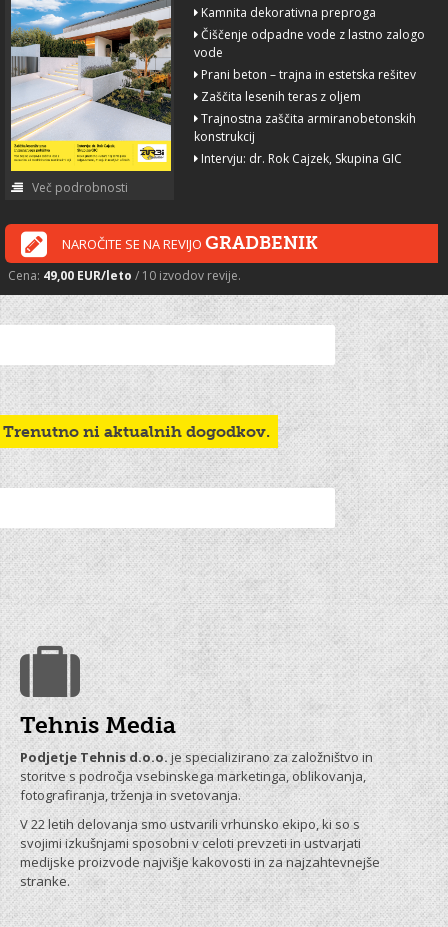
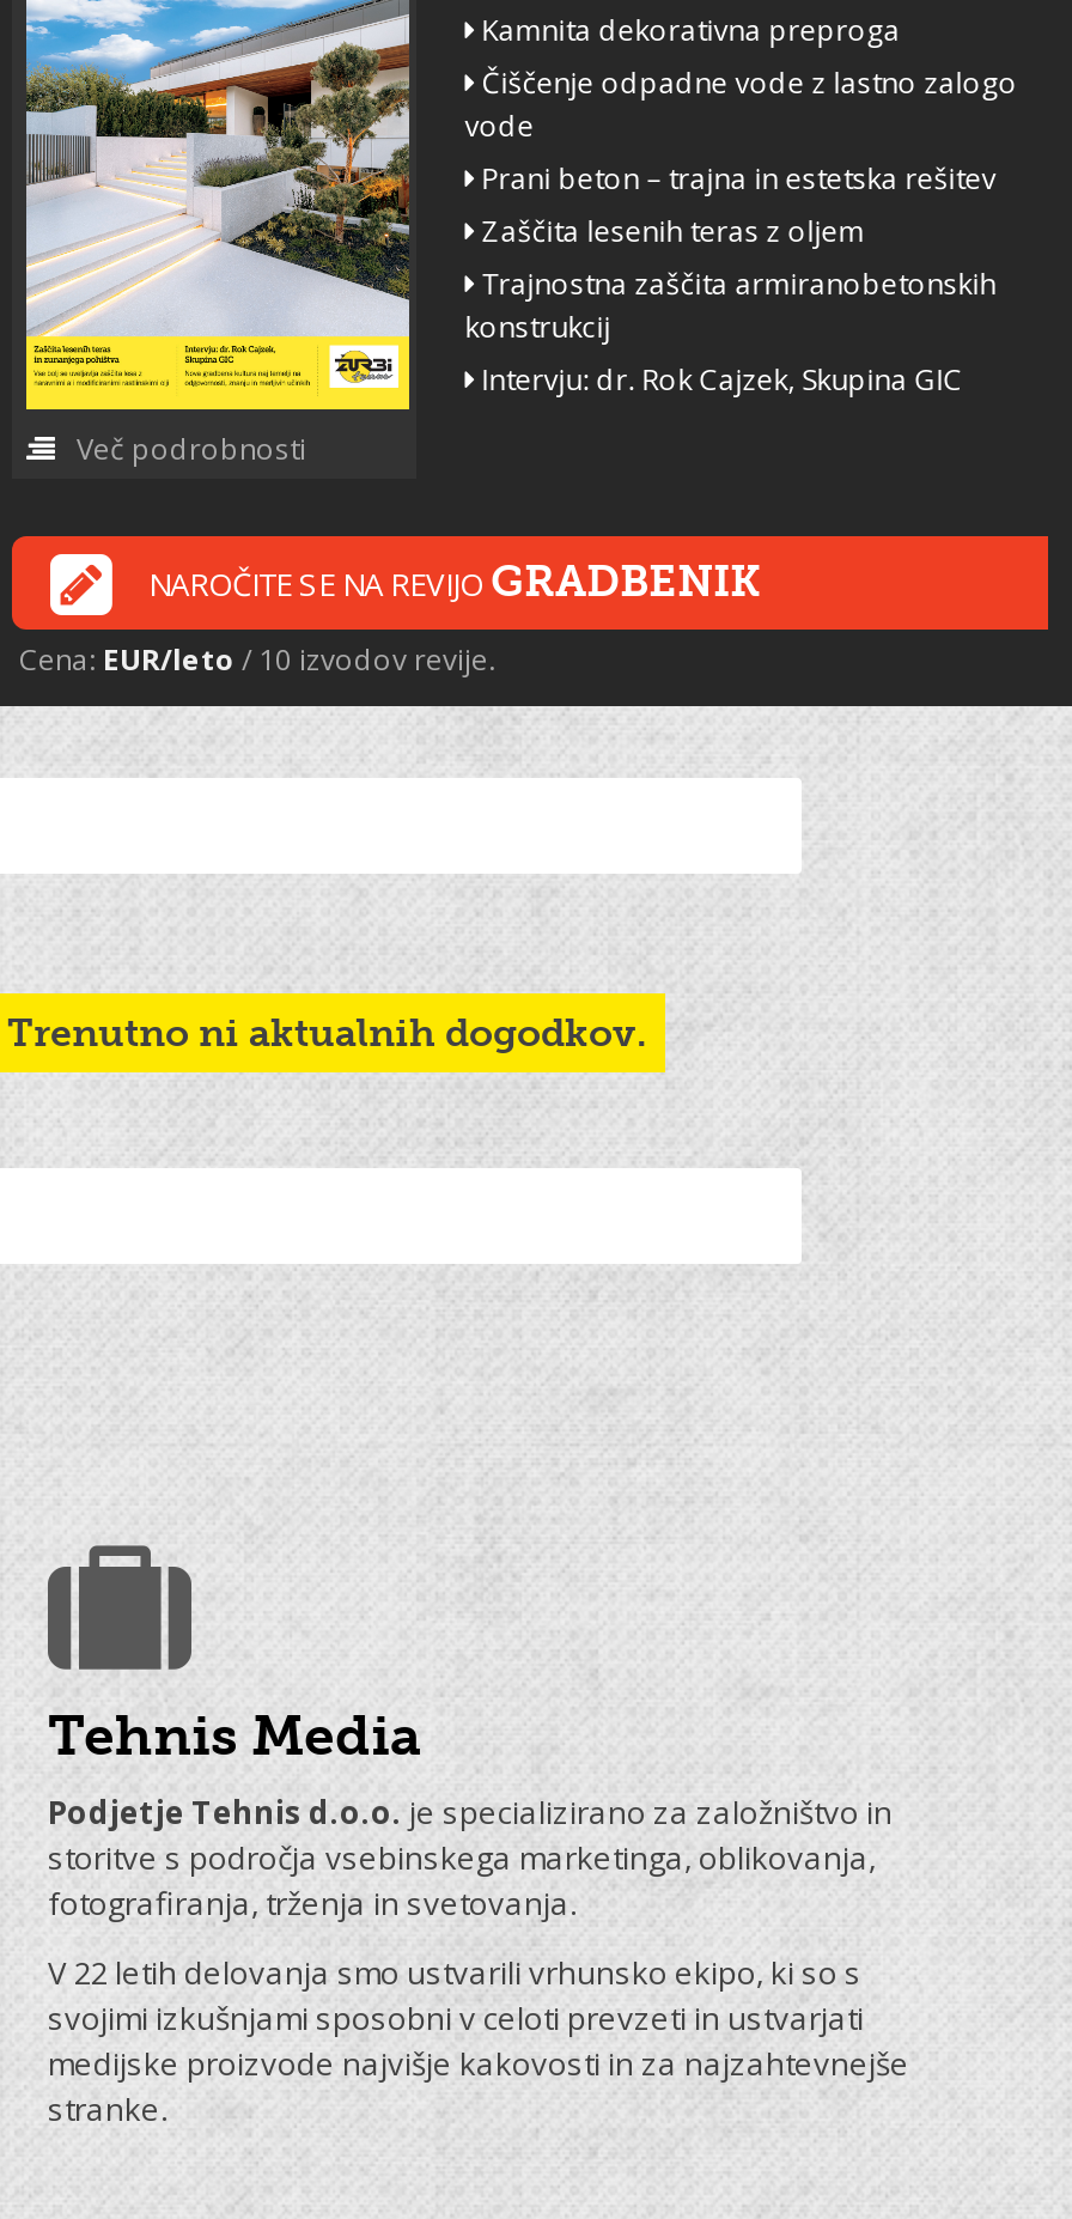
[8,267,241,284] Cena: 49,00 EUR/leto / 10 izvodov revije. -> [19,640,495,680] Cena: EUR/leto / 10 izvodov revije.

